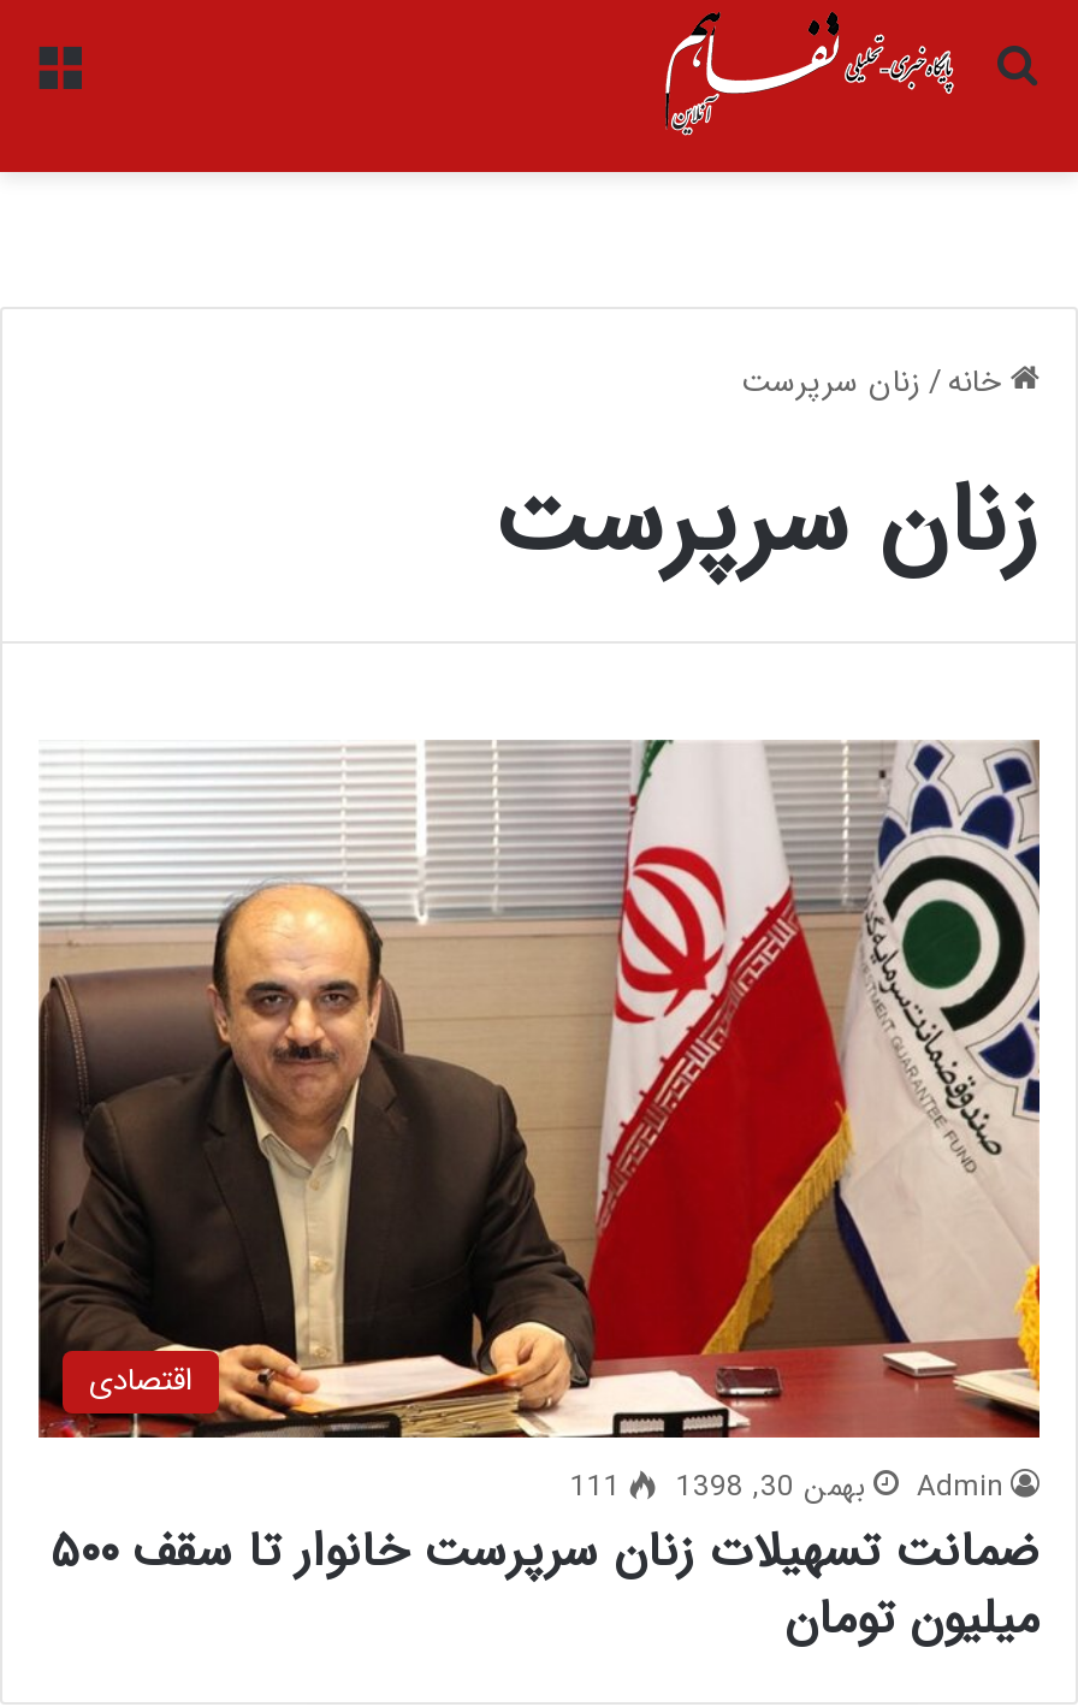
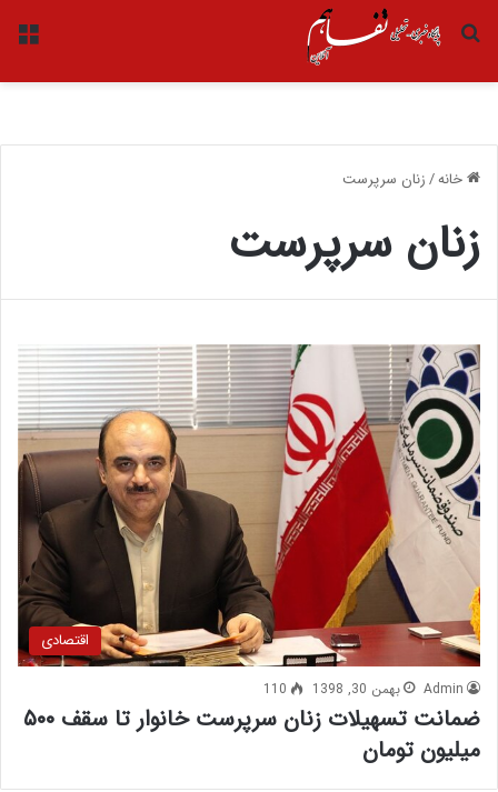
[570,1464,621,1509] 111 -> [263,679,287,700] 110

